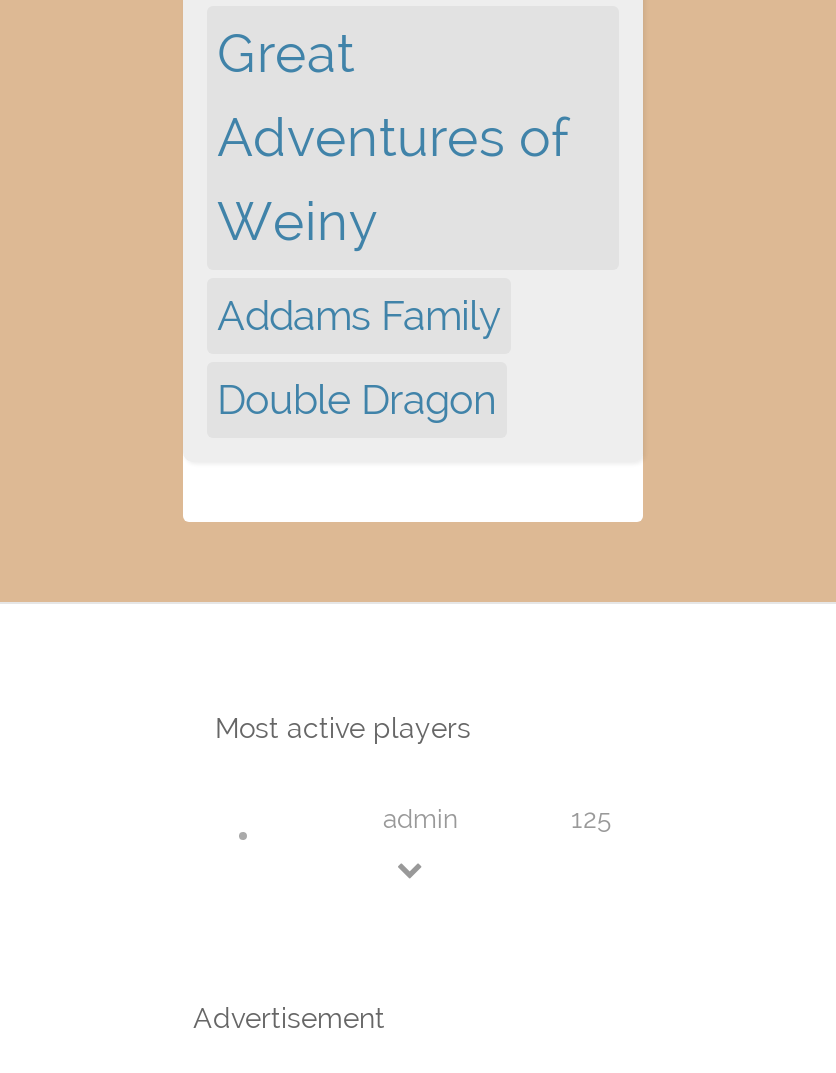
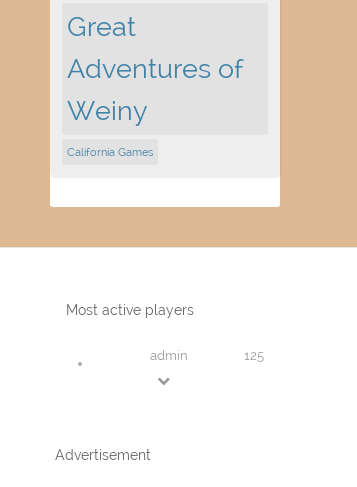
[217,292,501,424] Addams Family | Double Dragon -> [67,146,153,158] California Games

